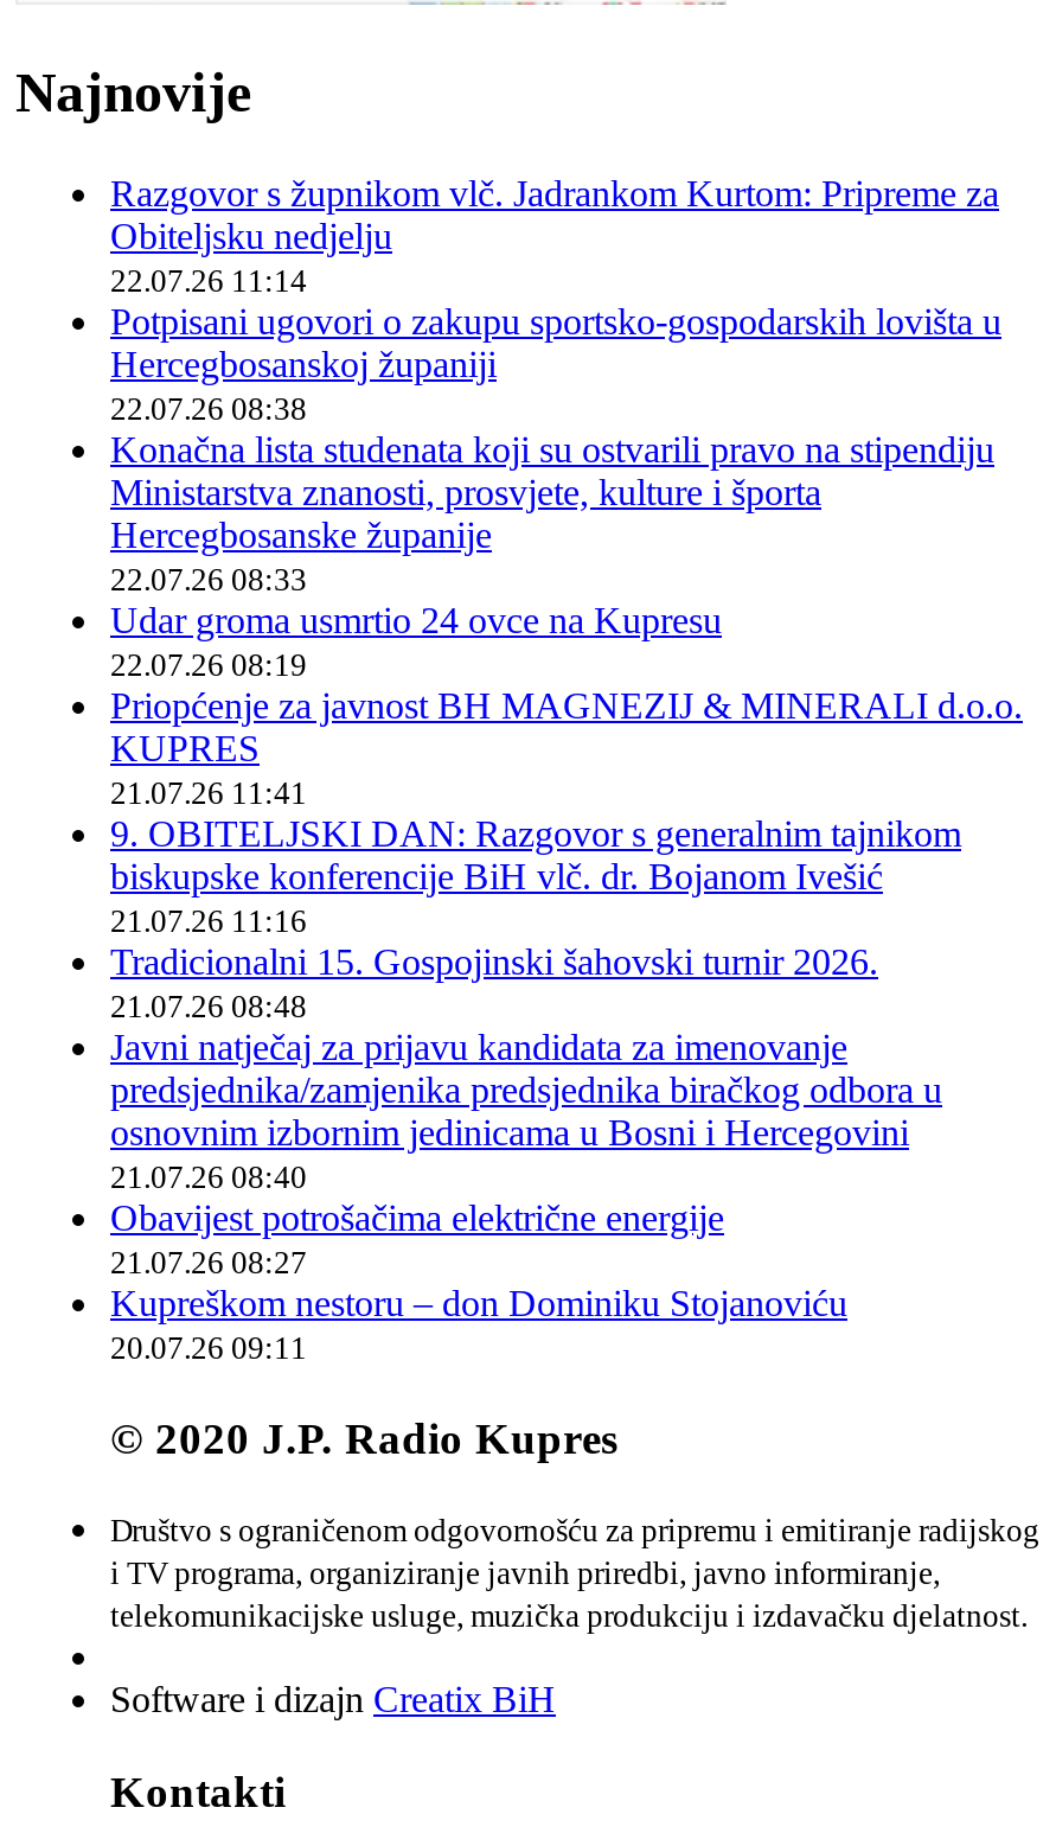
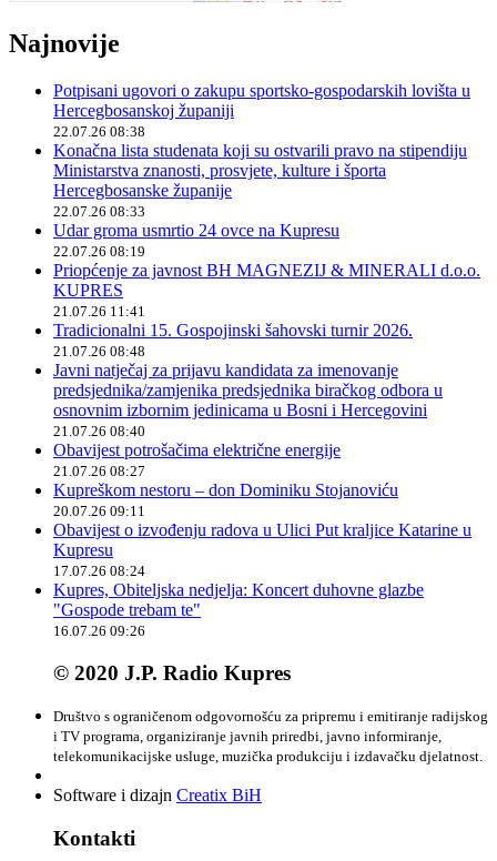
[110,173,999,298] Razgovor s župnikom vlč. Jadrankom Kurtom: Pripreme za | Obiteljsku nedjelju | 22.07.26 11:14 -> none
moved [110,301,1023,811] -> [53,81,480,319]: Potpisani ugovori o zakupu sportsko-gospodarskih lovišta u | Hercegbosanskoj županiji | 22.07.26 08:38 | ... | KUPRES | 21.07.26 11:41
[110,813,961,939] 9. OBITELJSKI DAN: Razgovor s generalnim tajnikom | biskupske konferencije BiH vlč. dr. Bojanom Ivešić | 21.07.26 11:16 -> none
moved [110,941,942,1365] -> [53,320,443,519]: Tradicionalni 15. Gospojinski šahovski turnir 2026. | 21.07.26 08:48 | Javni natječaj za prijavu kandidata za imenovanje | ... | Kupreškom nestoru – don Dominiku Stojanoviću | 20.07.26 09:11
none -> [53,520,471,639] Obavijest o izvođenju radova u Ulici Put kraljice Katarine u | Kupresu | 17.07.26 08:24 | Kupres, Obiteljska nedjelja: Koncert duhovne glazbe | "Gospode trebam te" | 16.07.26 09:26

